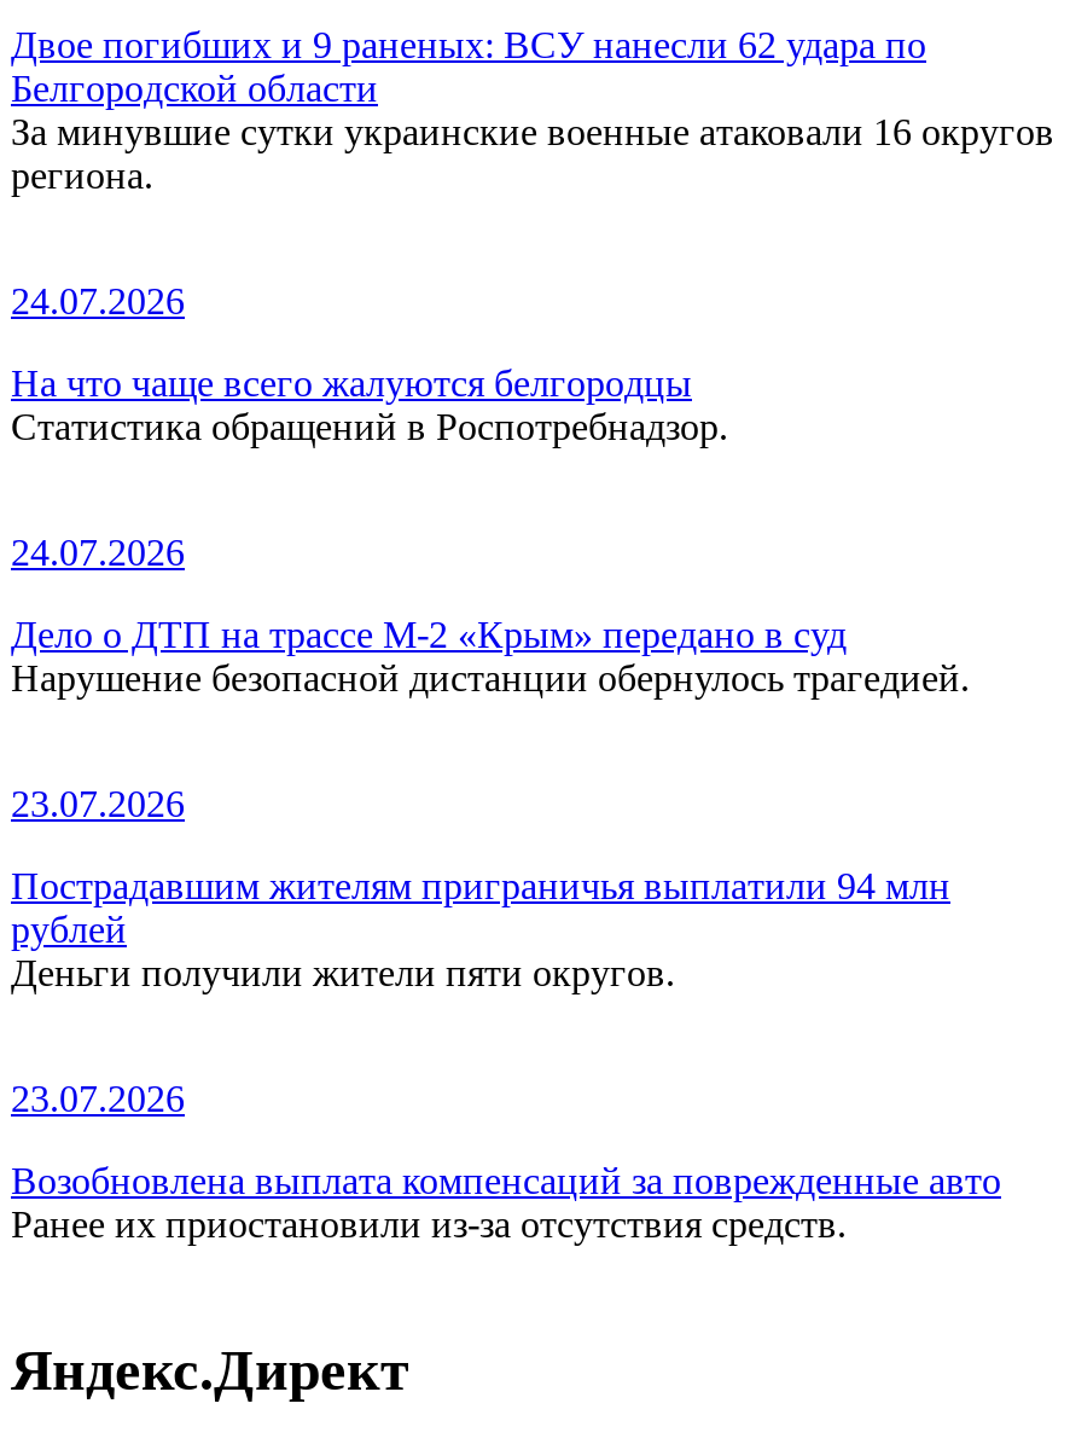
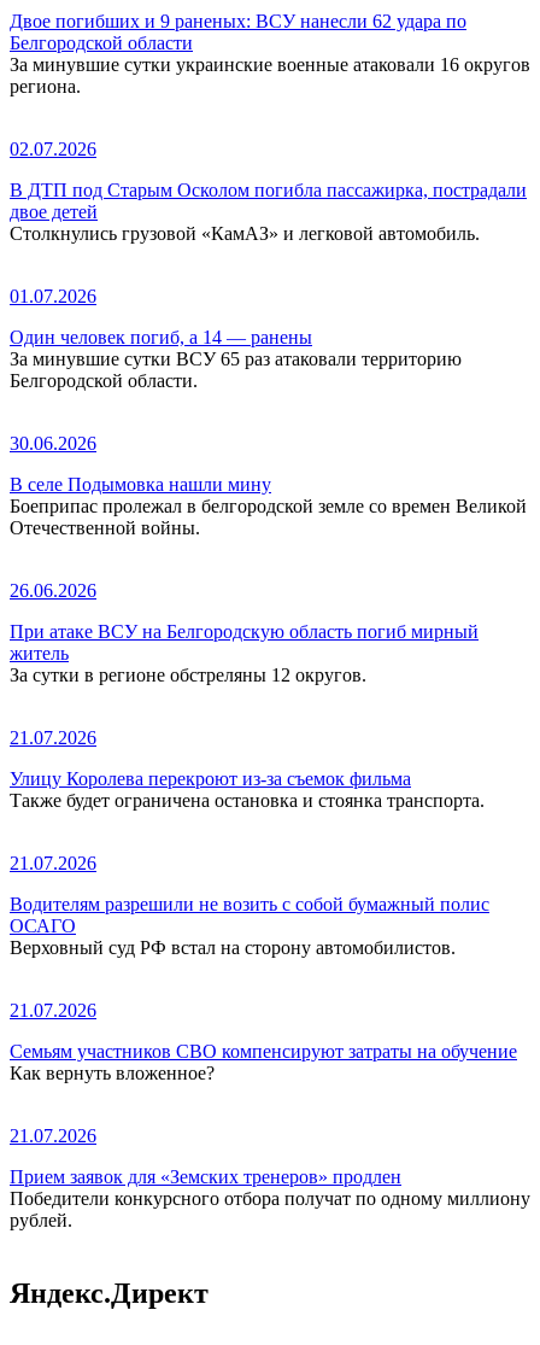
[11,280,1001,1244] 24.07.2026 | На что чаще всего жалуются белгородцы | Статистика обращений в Роспотребнадзор. | 24.07.2026 | Дело о ДТП на трассе М-2 «Крым» передано в суд | Нарушение безопасной дистанции обернулось трагедией. | 23.07.2026 | Пострадавшим жителям приграничья выплатили 94 млн | рублей | Деньги получили жители пяти округов. | 23.07.2026 | Возобновлена выплата компенсаций за поврежденные авто | Ранее их приостановили из-за отсутствия средств. -> [10,138,530,1230] 02.07.2026 | В ДТП под Старым Осколом погибла пассажирка, пострадали | двое детей | Столкнулись грузовой «КамАЗ» и легковой автомобиль. | 01.07.2026 | Один человек погиб, а 14 — ранены | За минувшие сутки ВСУ 65 раз атаковали территорию | Белгородской области. | 30.06.2026 | В селе Подымовка нашли мину | Боеприпас пролежал в белгородской земле со времен Великой | Отечественной войны. | 26.06.2026 | При атаке ВСУ на Белгородскую область погиб мирный | житель | За сутки в регионе обстреляны 12 округов. | 21.07.2026 | Улицу Королева перекроют из-за съемок фильма | Также будет ограничена остановка и стоянка транспорта. | 21.07.2026 | Водителям разрешили не возить с собой бумажный полис | ОСАГО | Верховный суд РФ встал на сторону автомобилистов. | 21.07.2026 | Семьям участников СВО компенсируют затраты на обучение | Как вернуть вложенное? | 21.07.2026 | Прием заявок для «Земских тренеров» продлен | Победители конкурсного отбора получат по одному миллиону | рублей.

